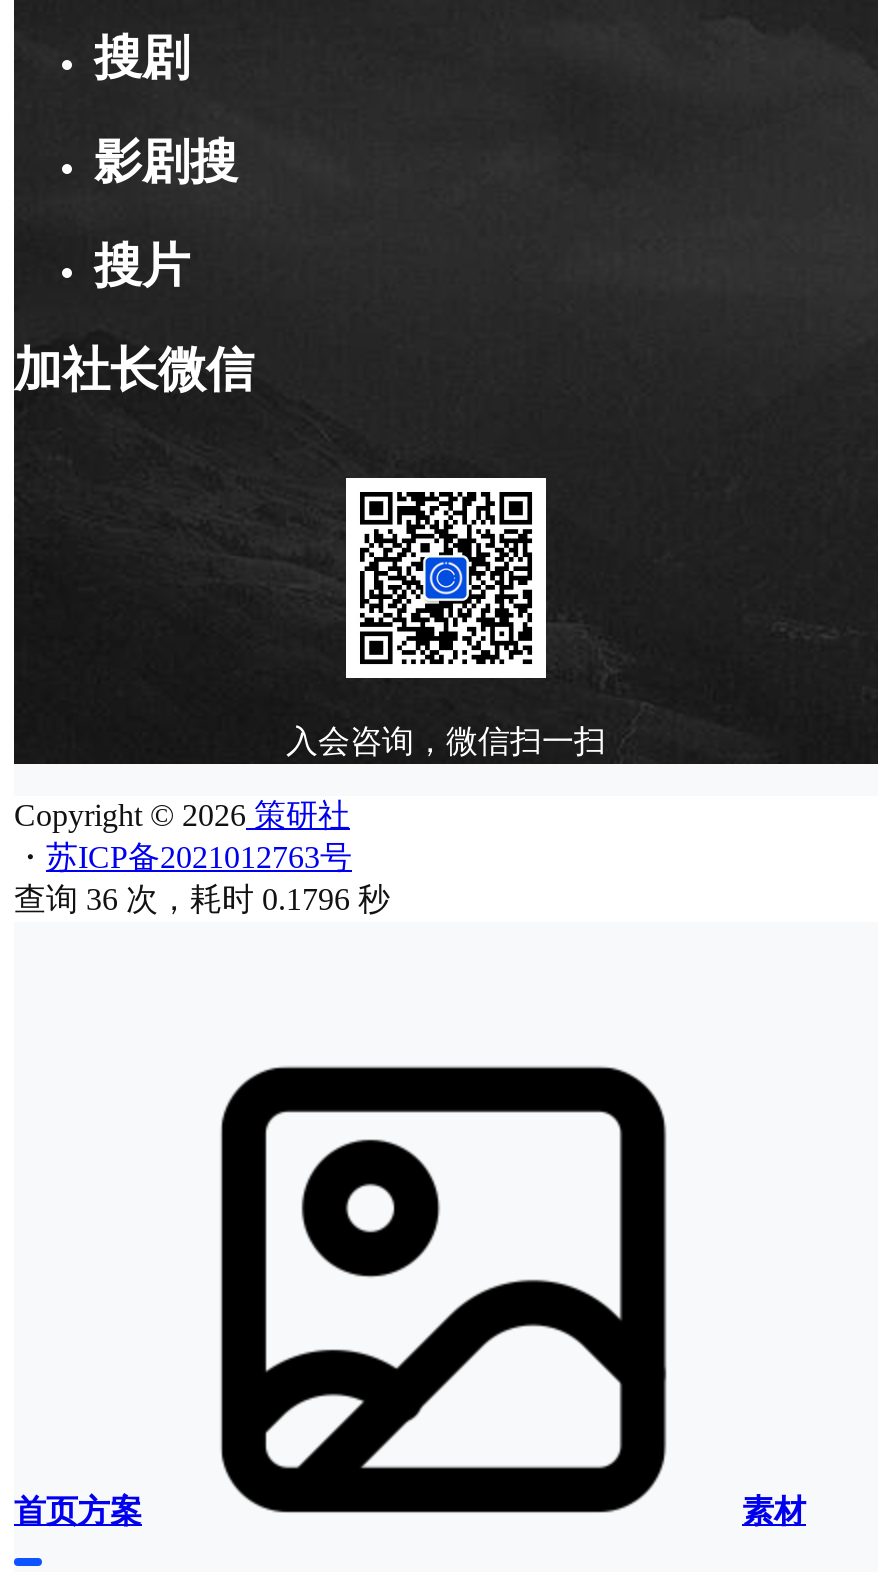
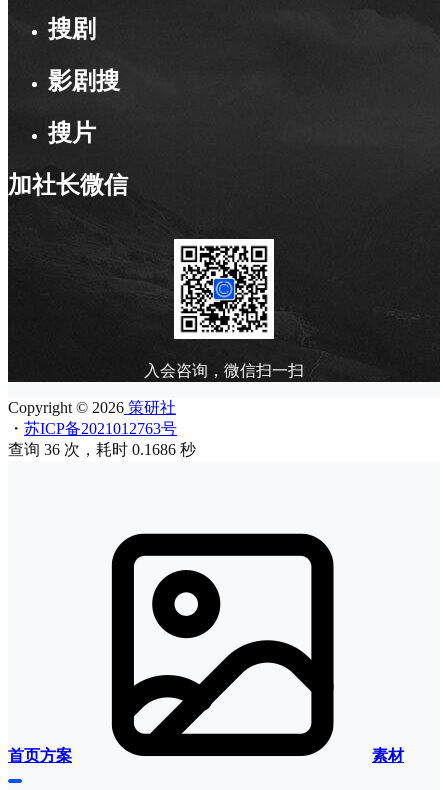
[14,882,390,916] 查询 36 次，耗时 0.1796 秒 -> [8,441,196,458] 查询 36 次，耗时 0.1686 秒

